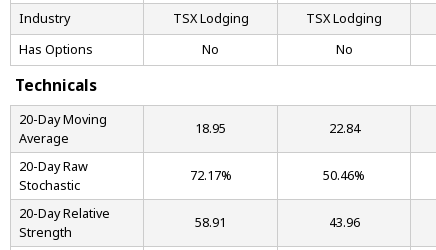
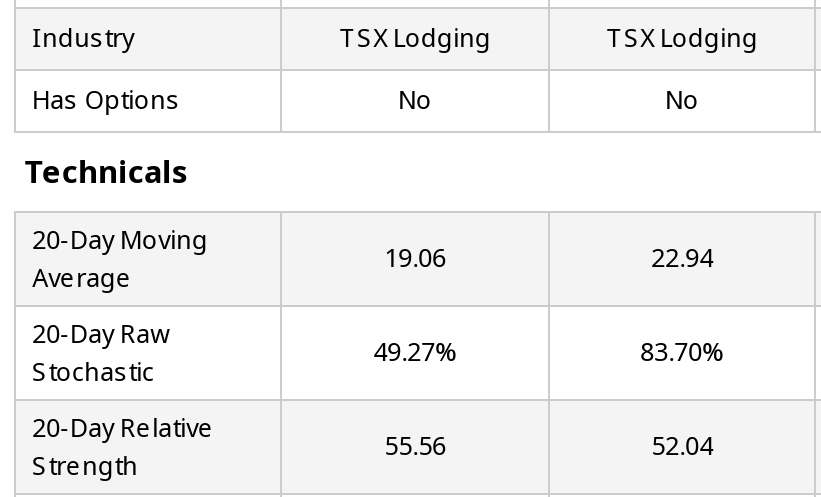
[195,120,226,137] 18.95 -> [384,241,446,275] 19.06
[329,120,360,137] 22.84 -> [651,241,713,275] 22.94
[190,167,232,184] 72.17% -> [373,335,457,369] 49.27%
[323,167,365,184] 50.46% -> [640,335,724,369] 83.70%
[195,214,226,231] 58.91 -> [384,429,446,463] 55.56
[329,214,360,231] 43.96 -> [651,429,713,463] 52.04

